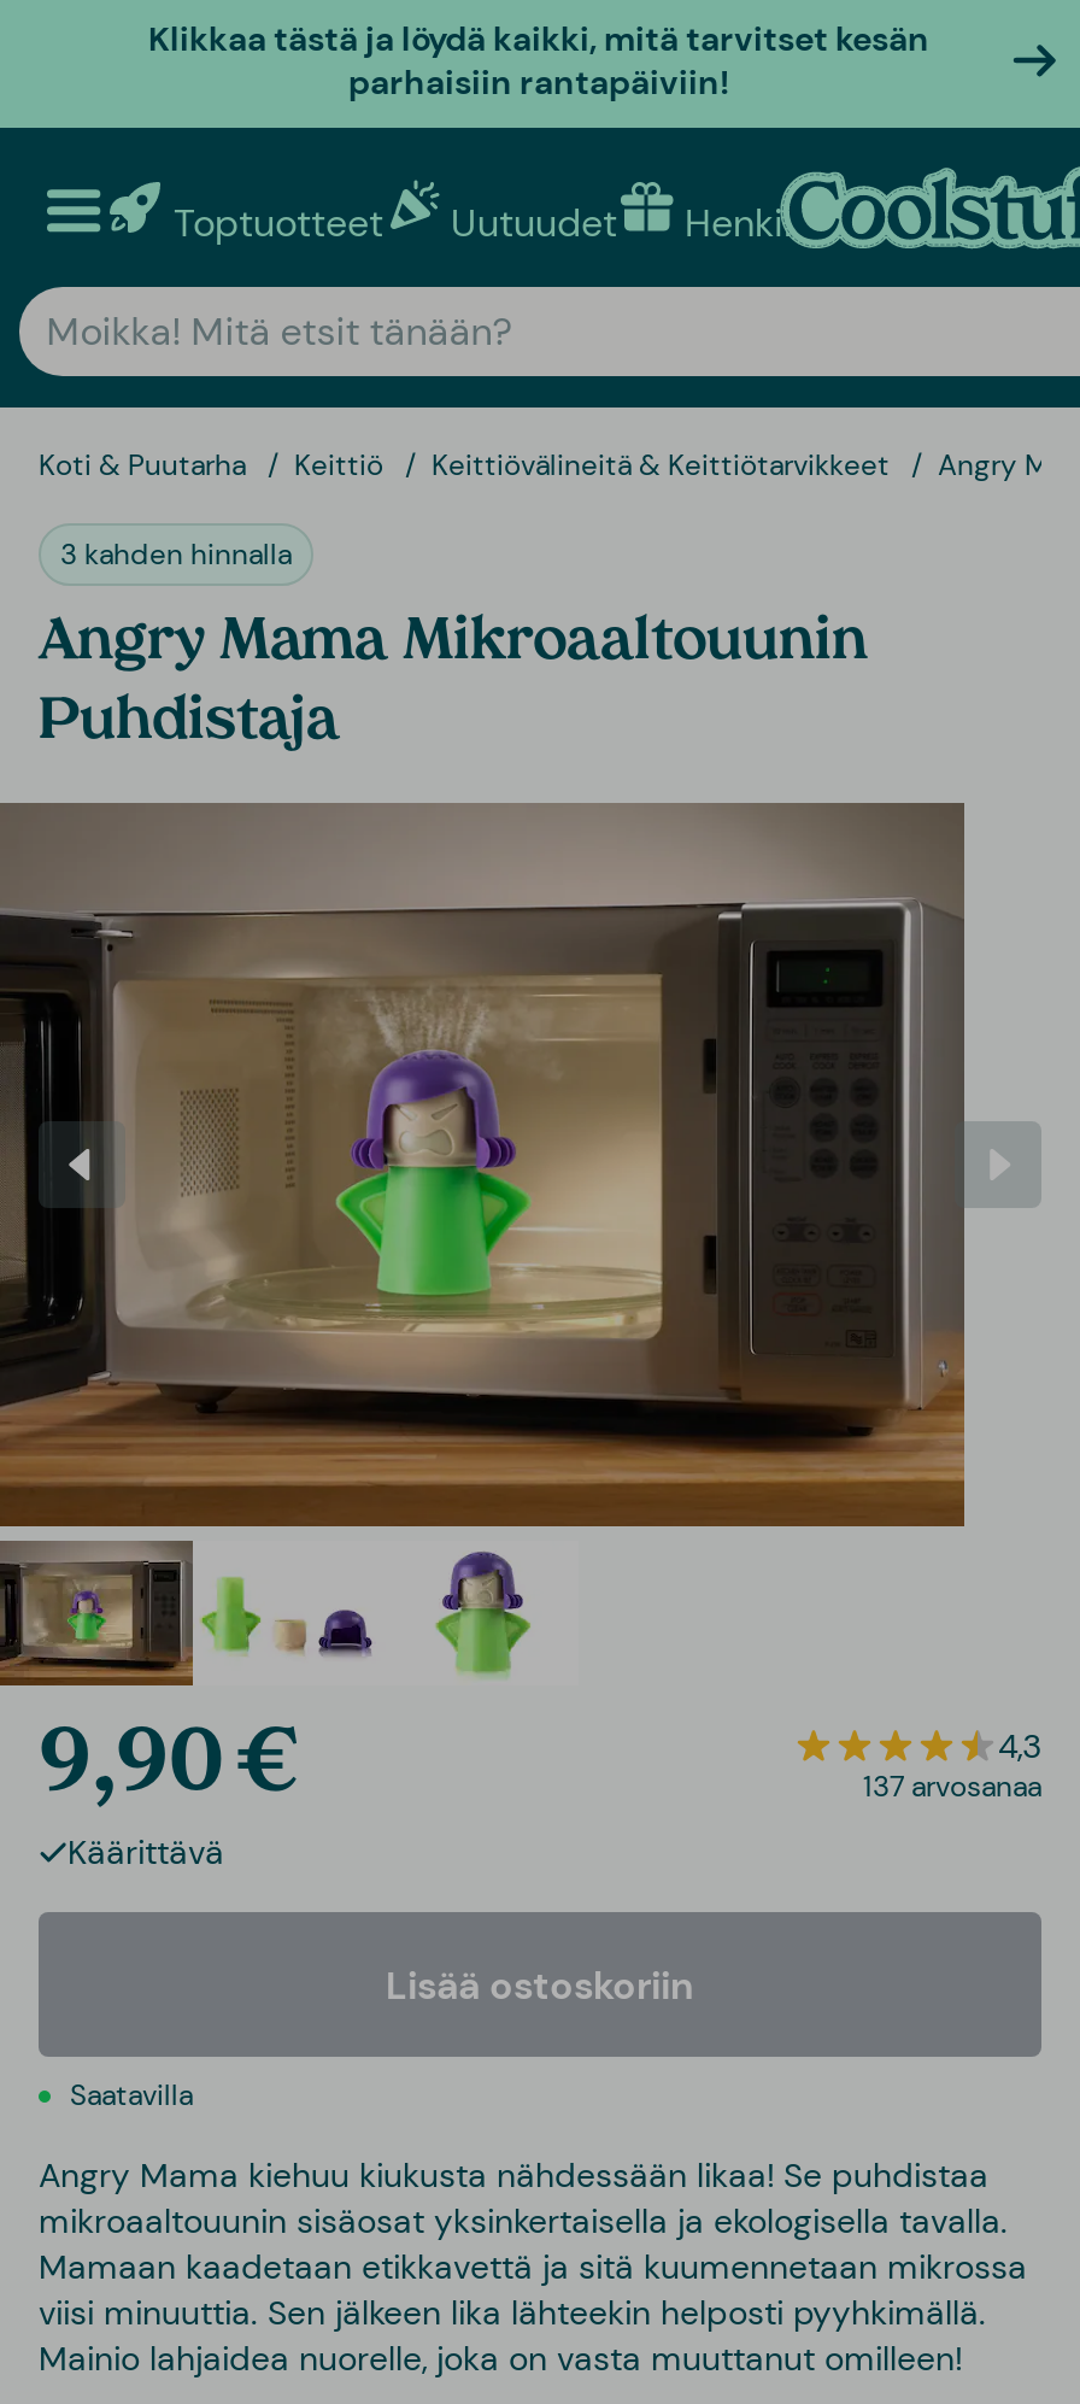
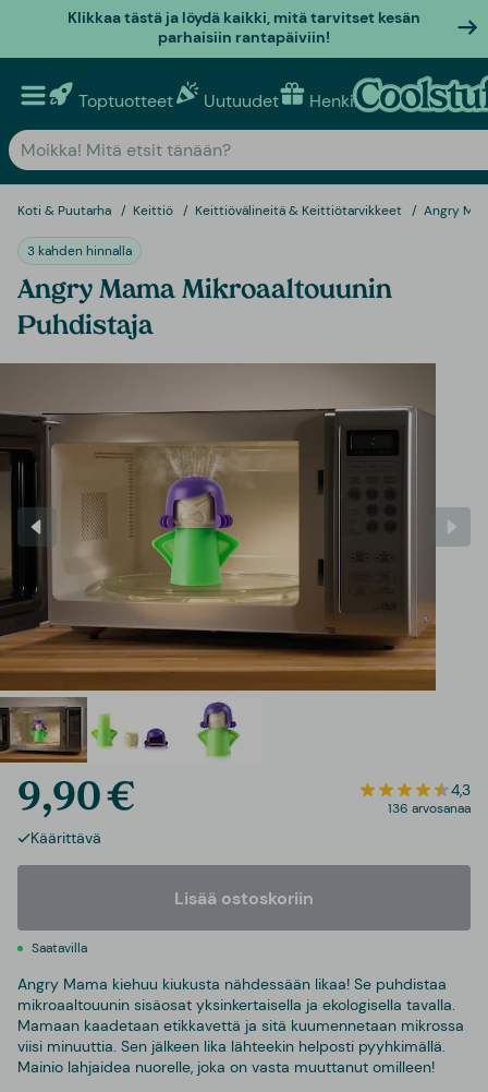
[863,1768,1041,1806] 137 arvosanaa -> [388,800,471,817] 136 arvosanaa

